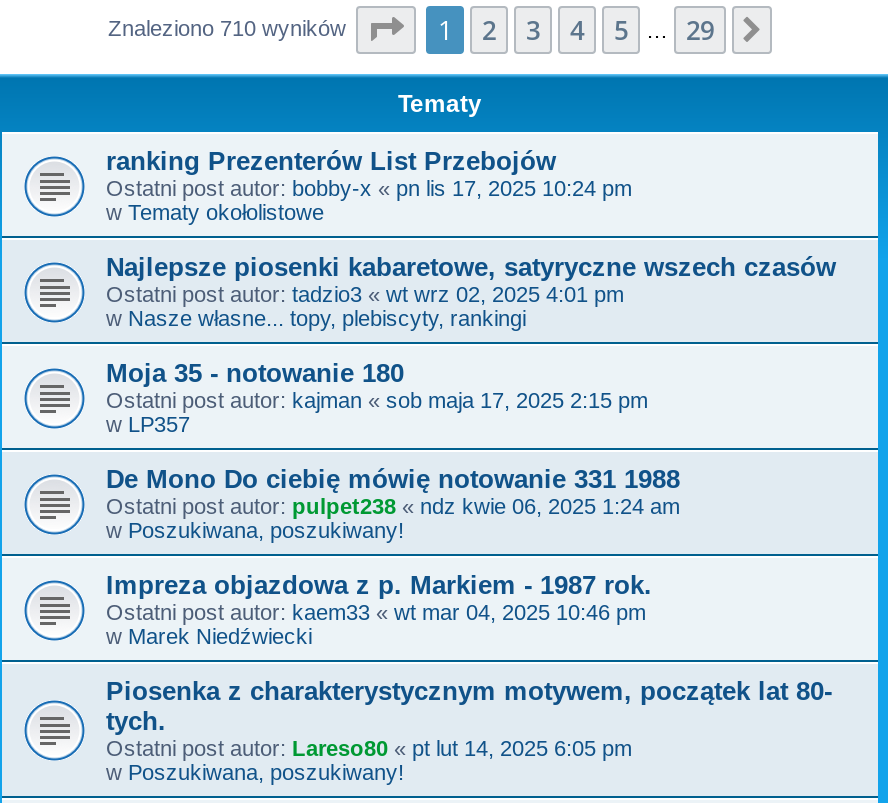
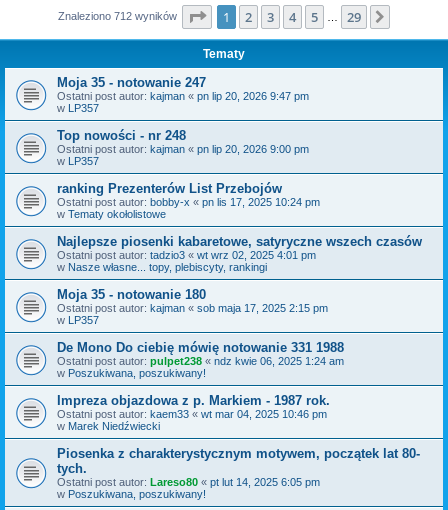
[108,15,352,39] Znaleziono 710 wyników -> [58,9,180,21] Znaleziono 712 wyników
none -> [57,74,309,166] Moja 35 - notowanie 247 | Ostatni post autor: kajman «pn lip 20, 2026 9:47 pm | w LP357 | Top nowości - nr 248 | Ostatni post autor: kajman «pn lip 20, 2026 9:00 pm | w LP357

